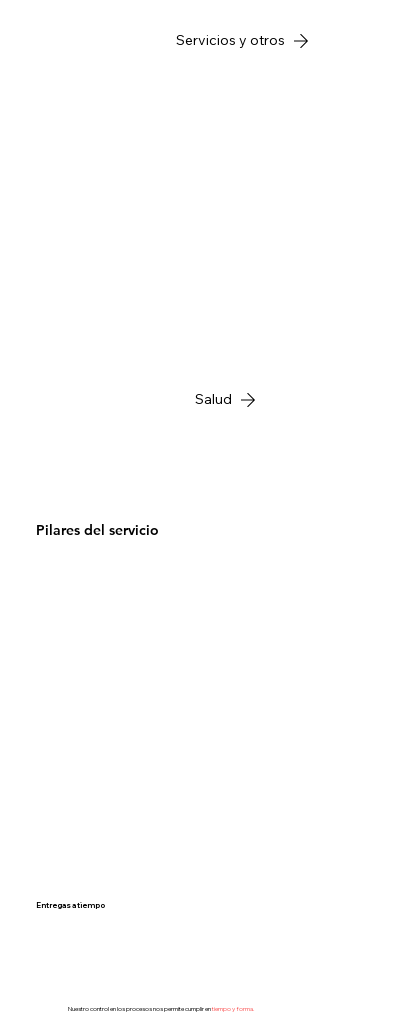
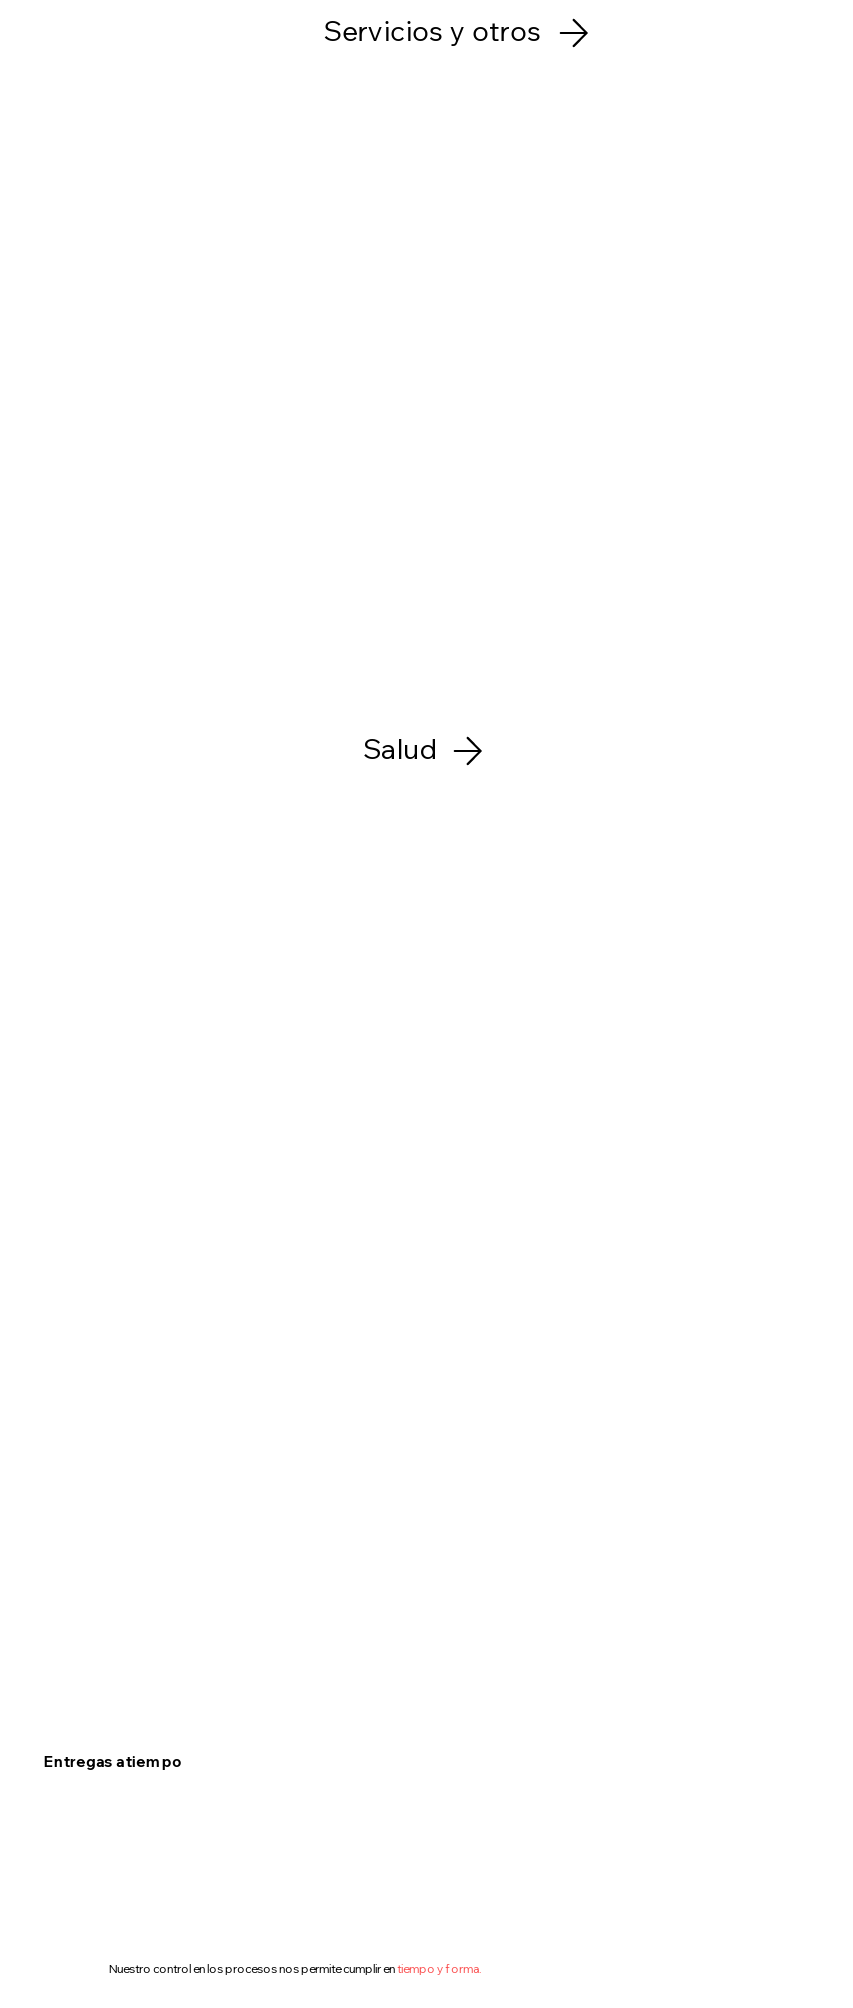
[36,521,159,539] Pilares del servicio -> none

